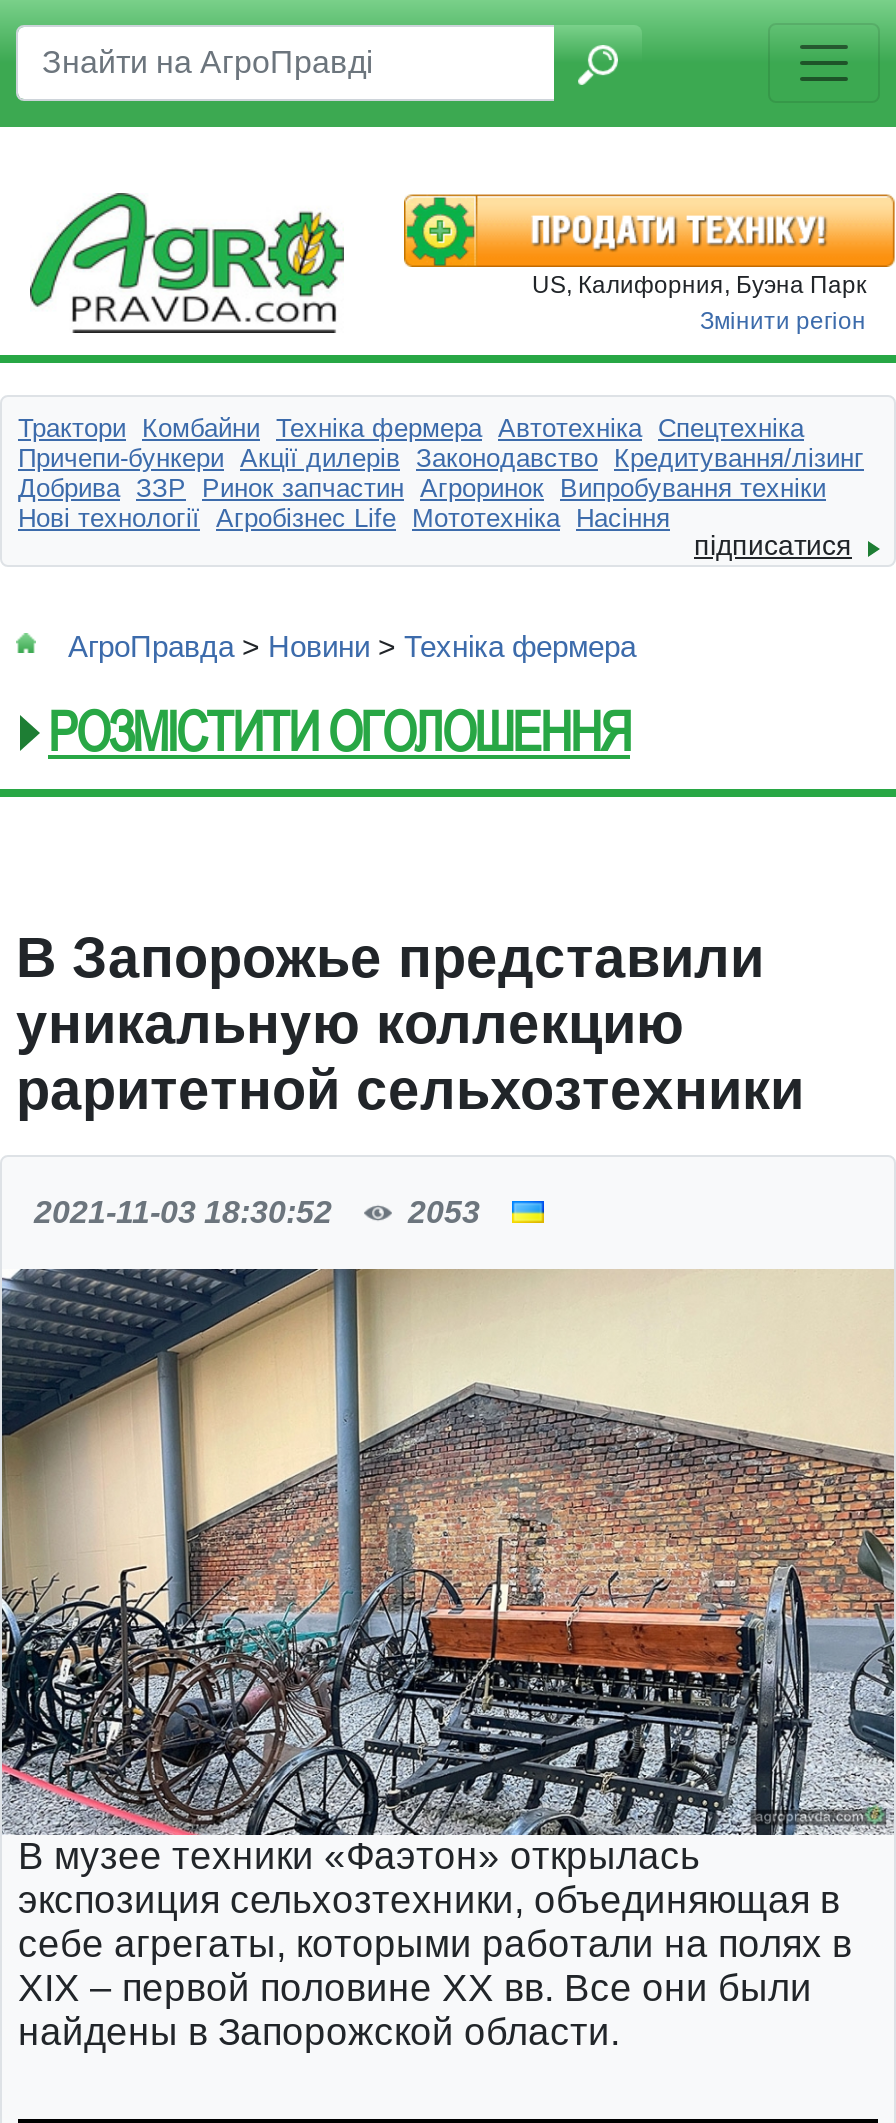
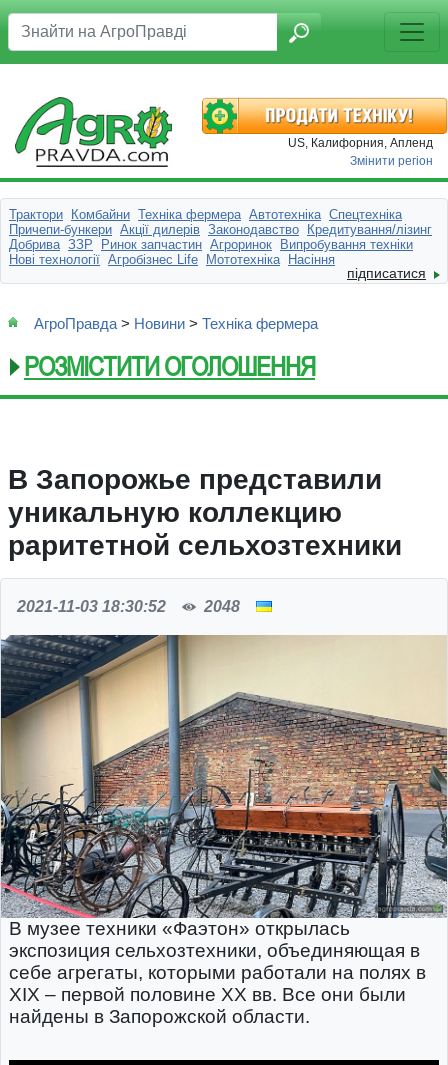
[532,270,866,298] US, Калифорния, Буэна Парк -> [288,136,433,150] US, Калифорния, Апленд
[408,1194,480,1228] 2053 -> [204,598,240,615] 2048

